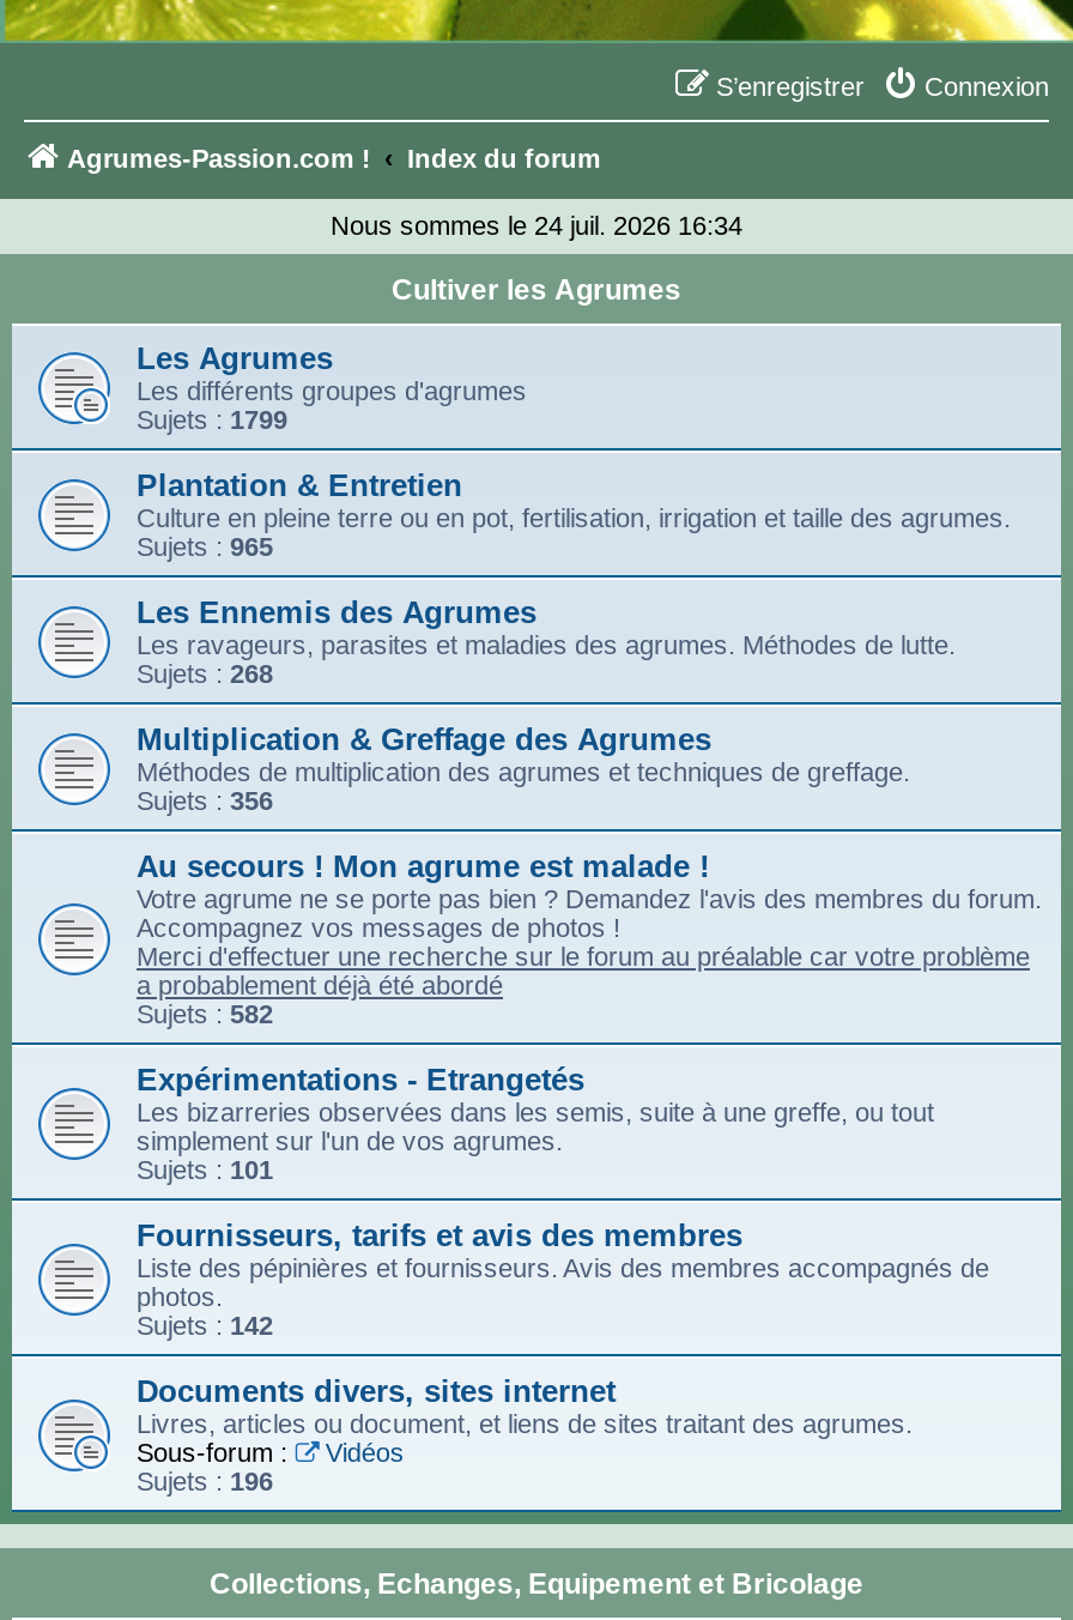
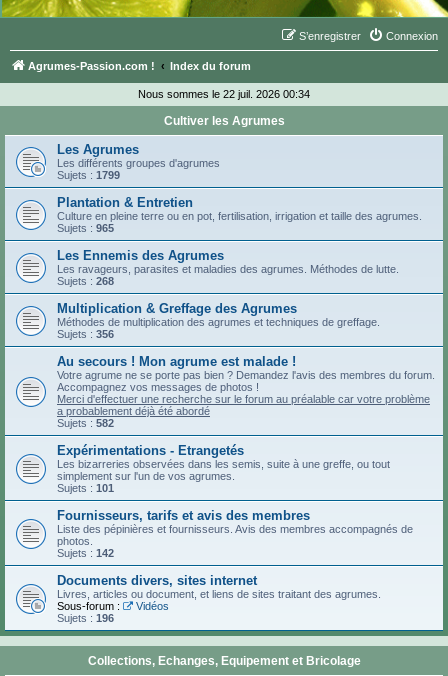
[331,211,742,240] Nous sommes le 24 juil. 2026 16:34 -> [138,88,310,100] Nous sommes le 22 juil. 2026 00:34

